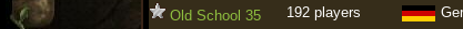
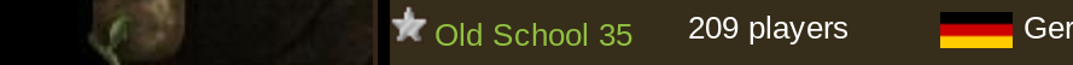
[169,4,360,24] Old School 35 192 players -> [435,10,850,53] Old School 35 209 players

